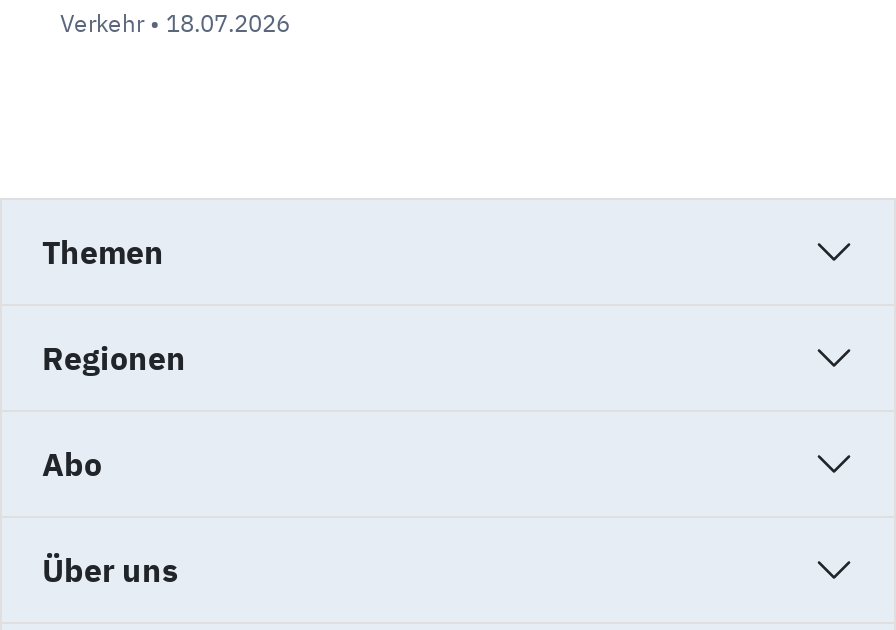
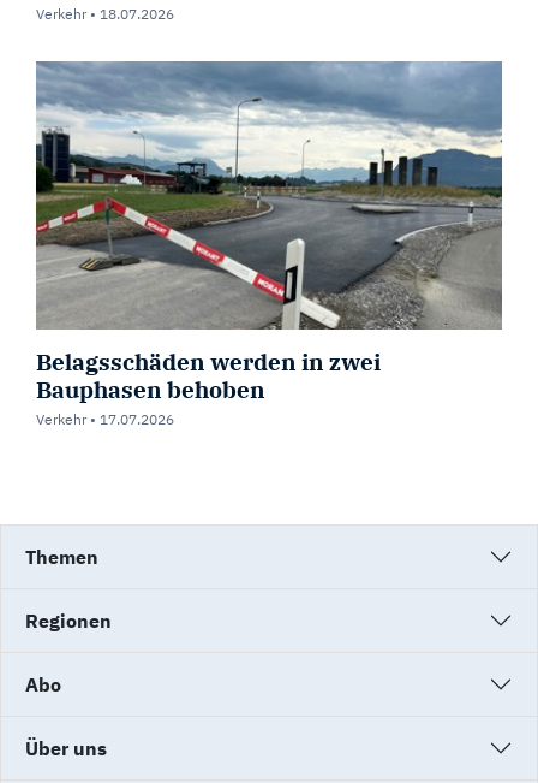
none -> [35,60,503,429] [image] | Belagsschäden werden in zwei | Bauphasen behoben | Verkehr • 17.07.2026

